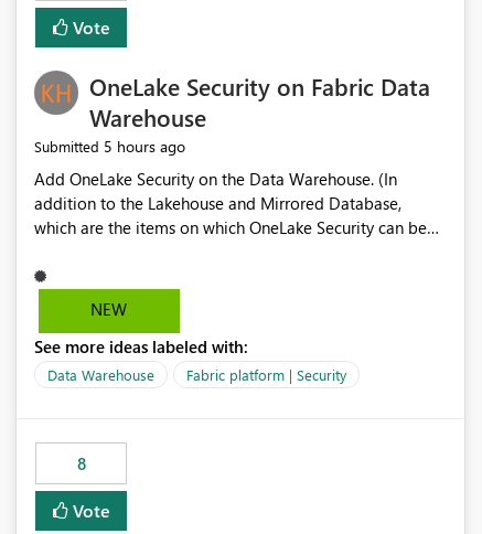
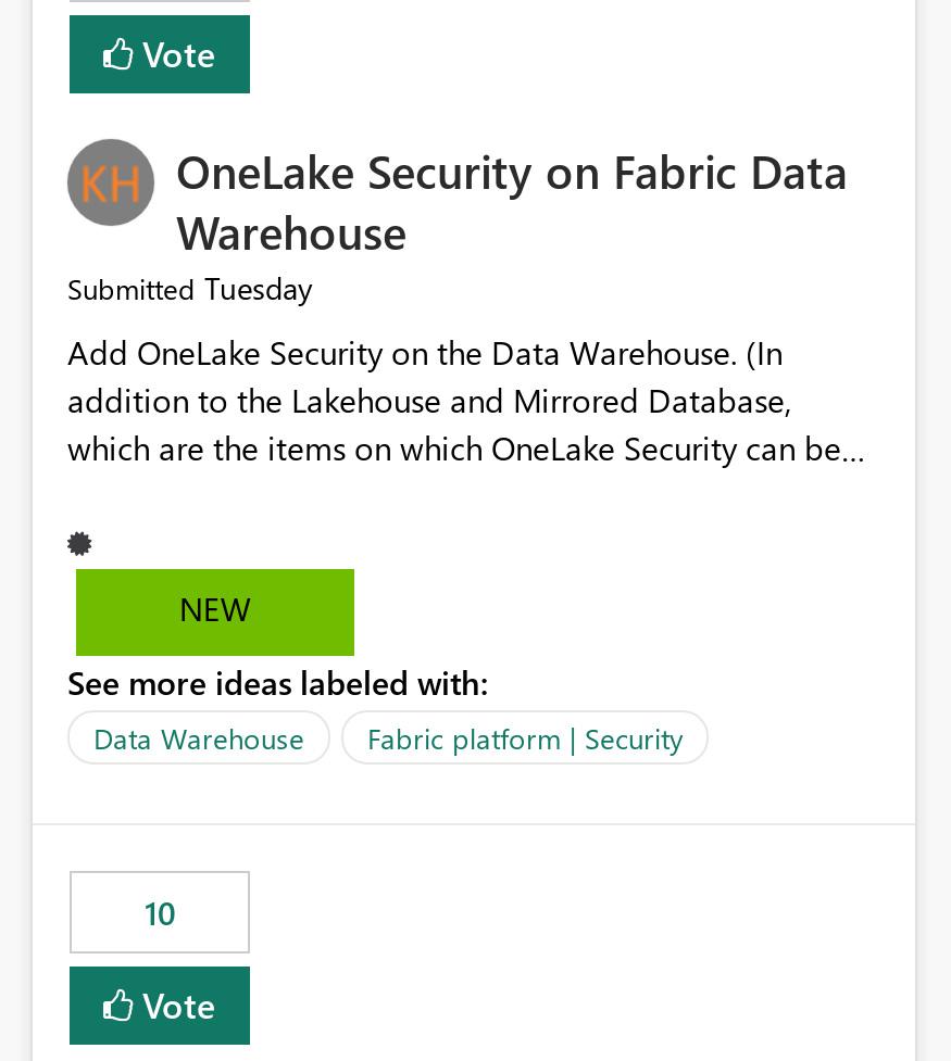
[34,136,185,157] Submitted 5 hours ago -> [67,268,313,309] Submitted Tuesday
[77,453,85,475] 8 -> [145,891,175,935] 10

